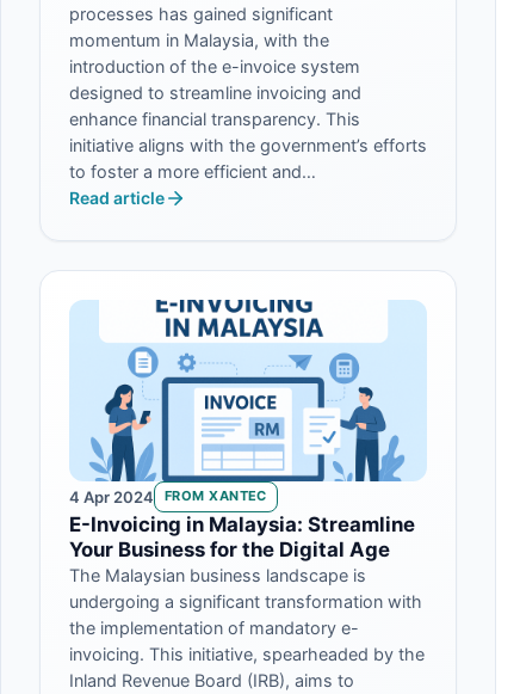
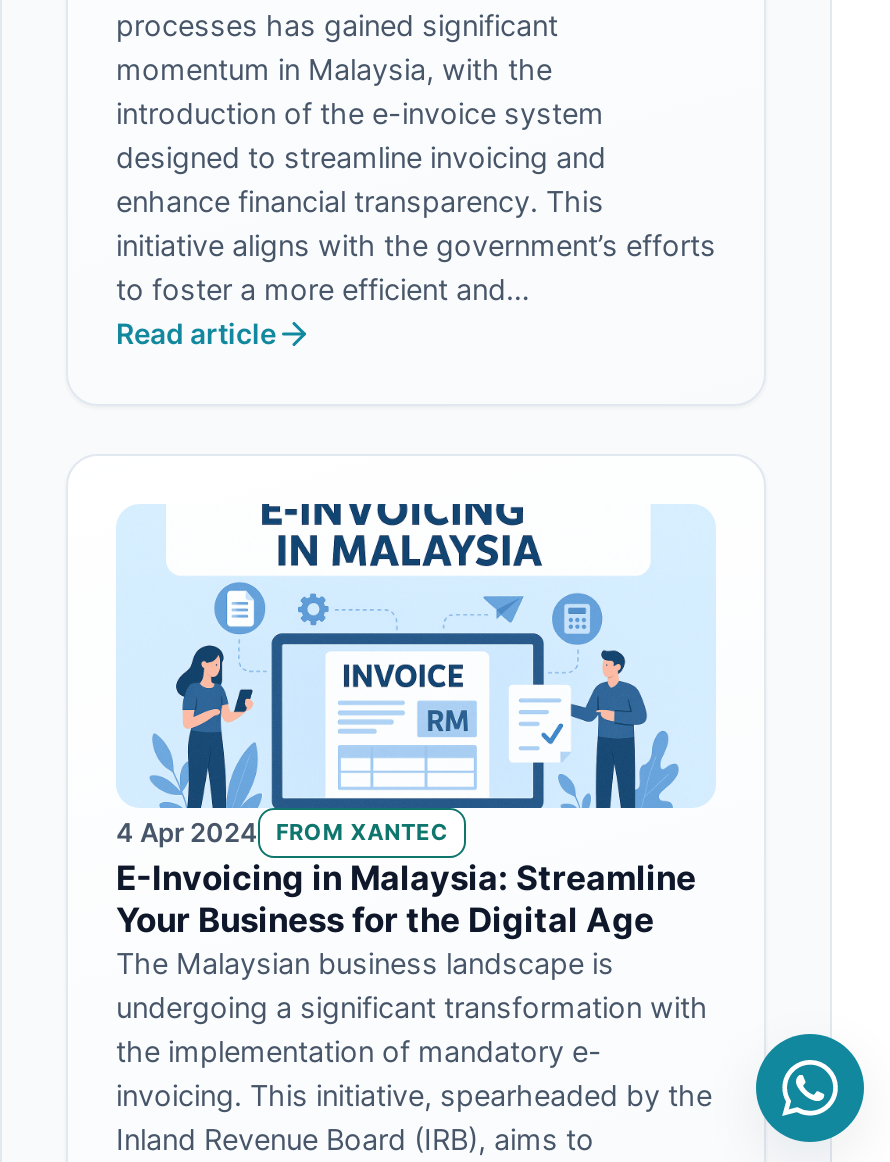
none -> [754,1032,866,1144] [image]

